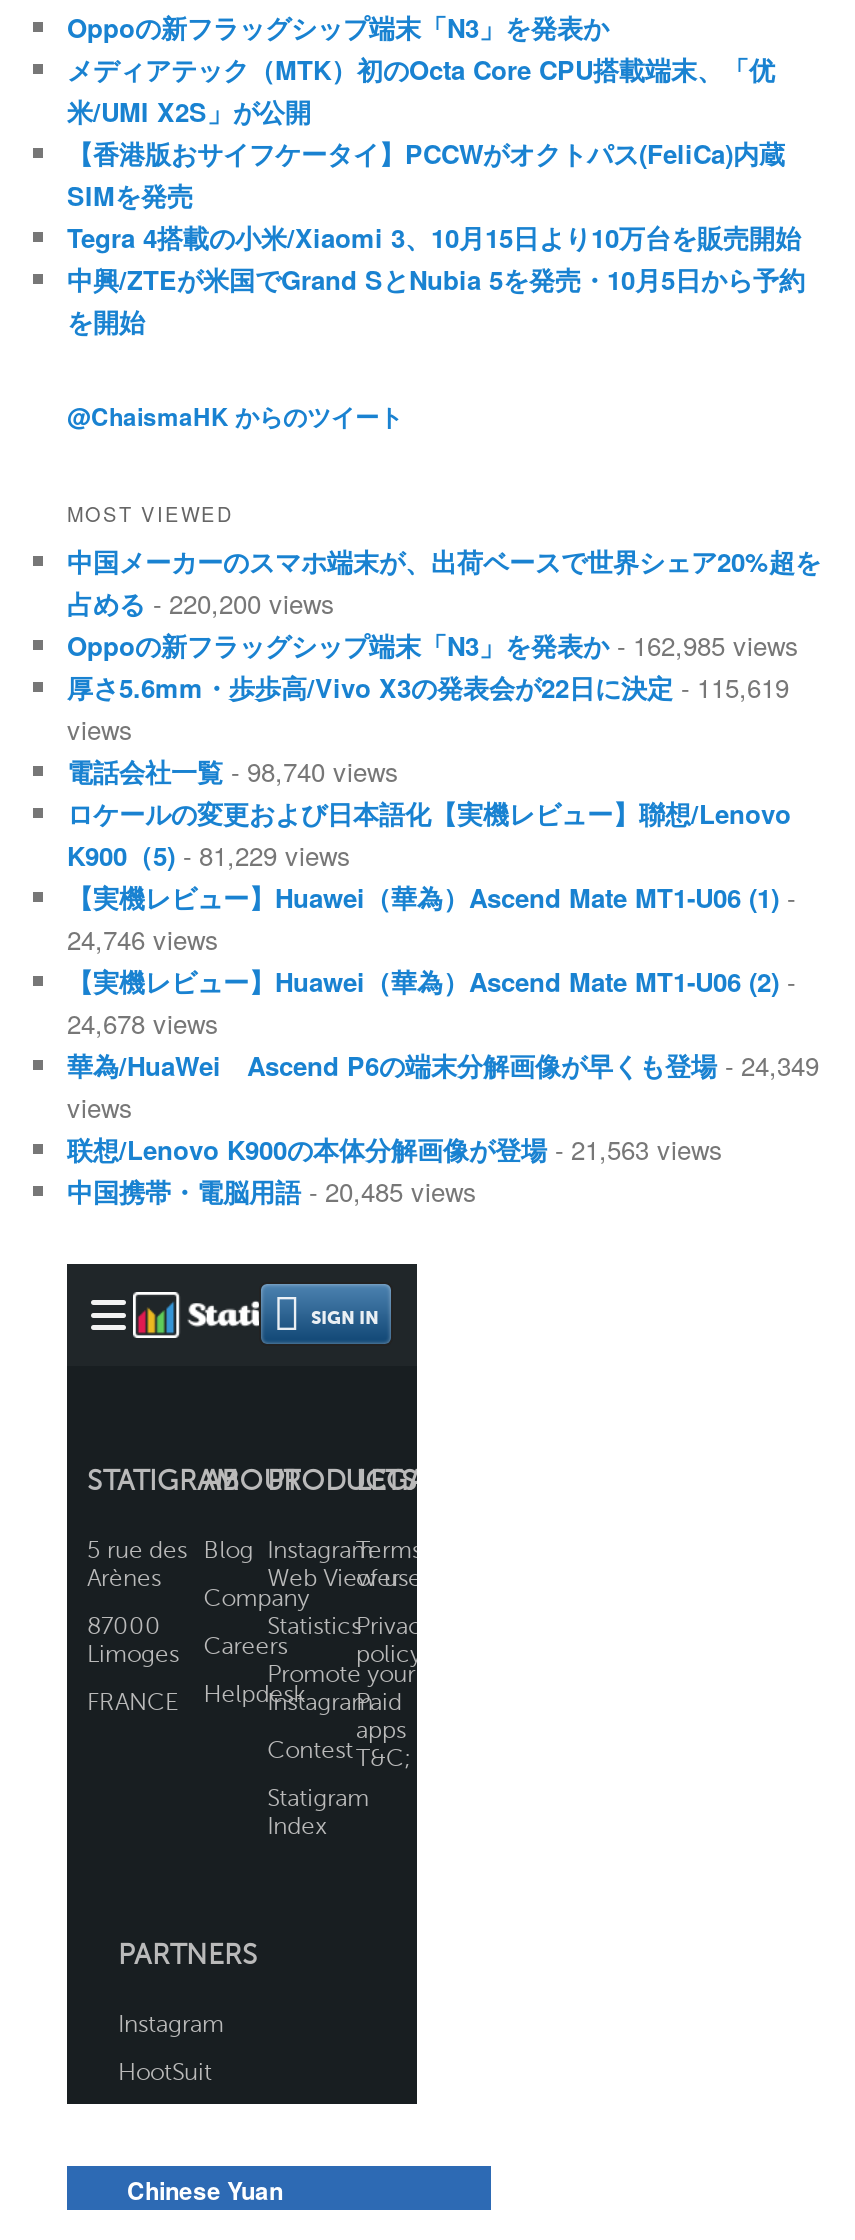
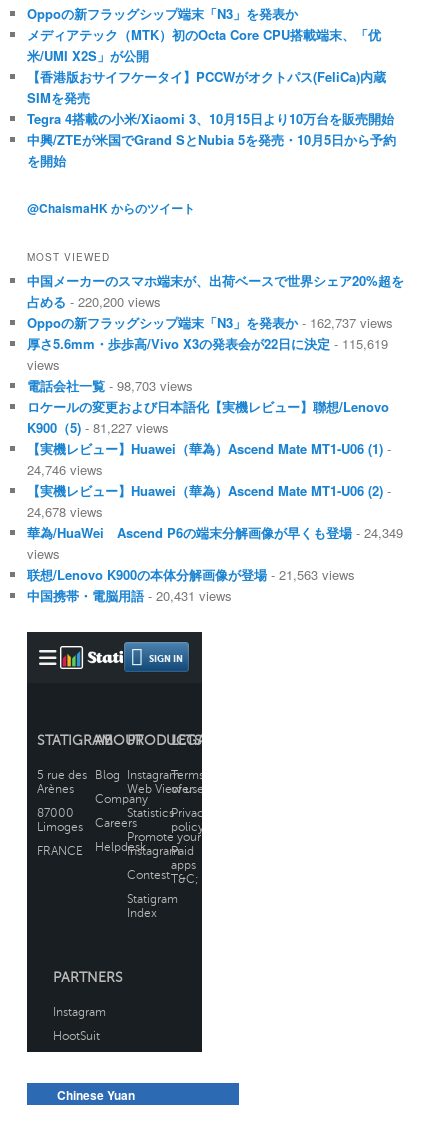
[67,626,799,664] Oppoの新フラッグシップ端末「N3」を発表か- 162,985 views -> [27,313,393,332] Oppoの新フラッグシップ端末「N3」を発表か- 162,737 views
[67,752,399,790] 電話会社一覧- 98,740 views -> [27,376,193,395] 電話会社一覧- 98,703 views
[67,836,351,874] K900（5) - 81,229 views -> [27,418,169,437] K900（5) - 81,227 views
[67,1172,477,1210] 中国携帯・電脳用語- 20,485 views -> [27,586,232,605] 中国携帯・電脳用語- 20,431 views

